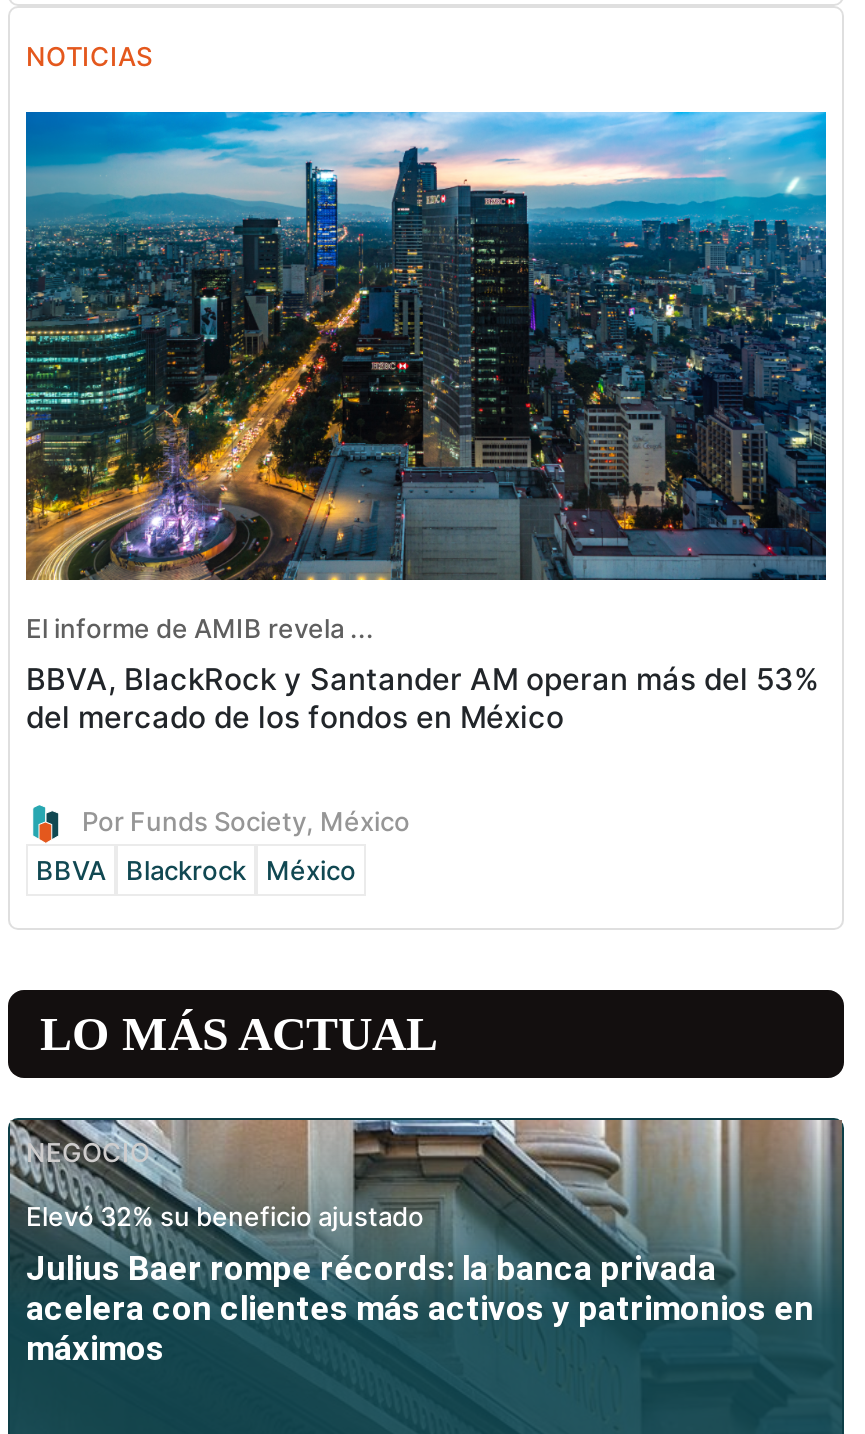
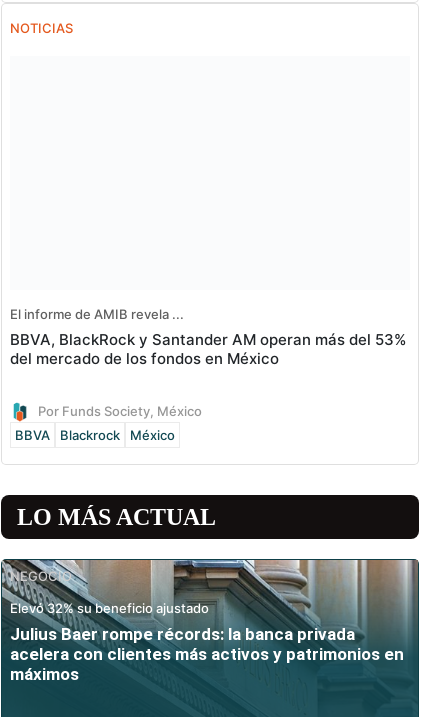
[24,110,828,582] [image] -> none

